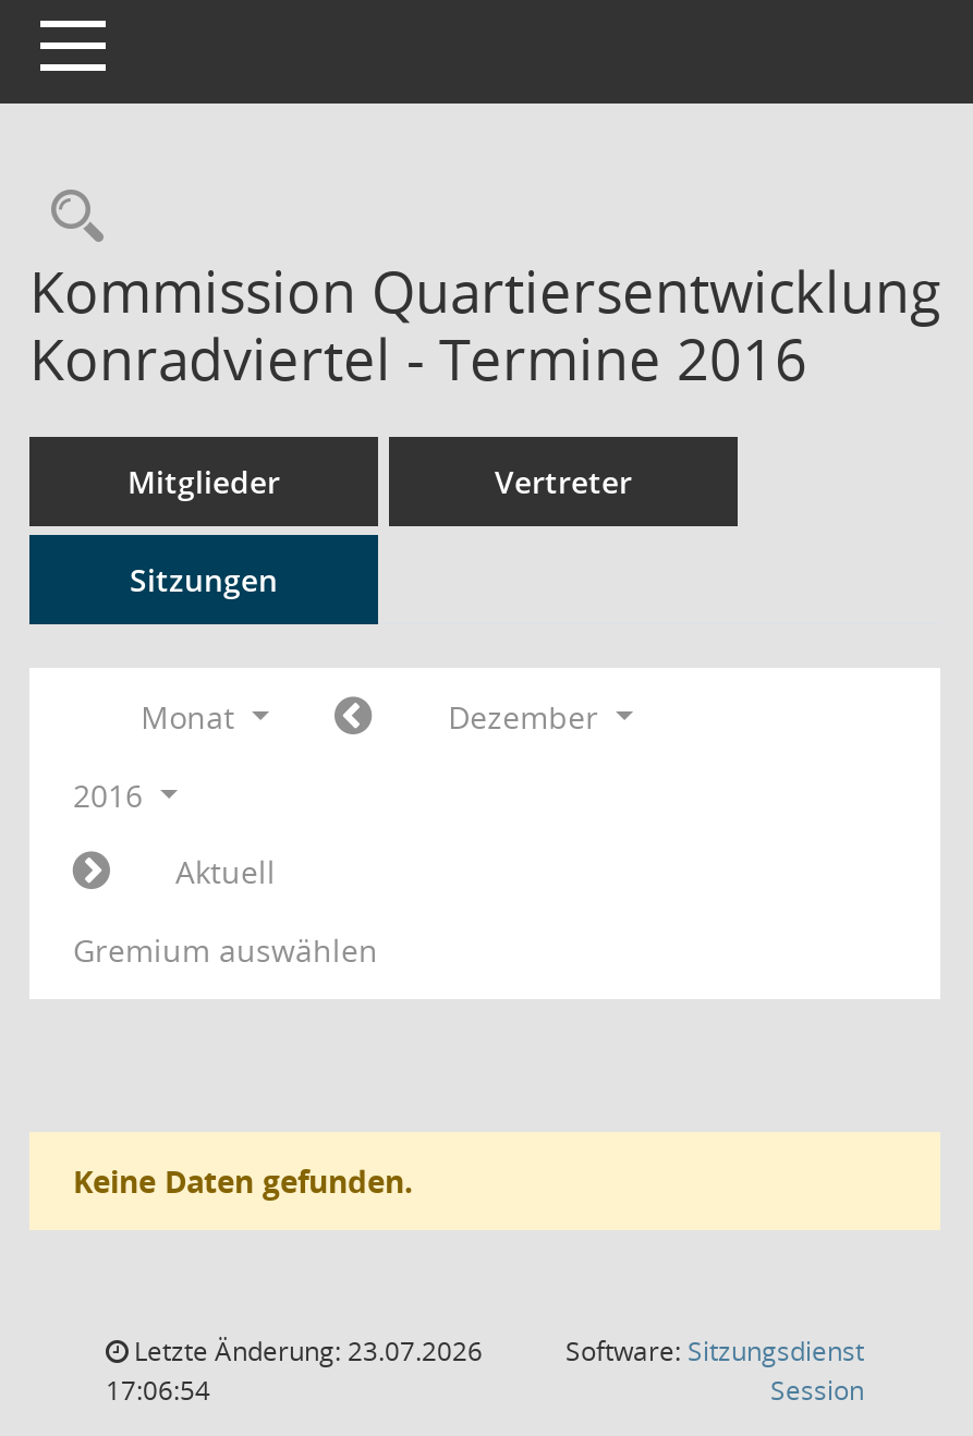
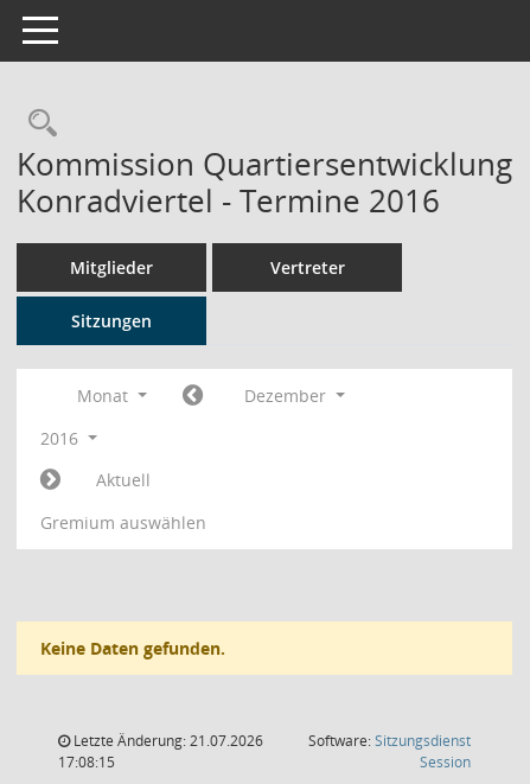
[127,1332,483,1370] Letzte Änderung: 23.07.2026 -> [70,731,263,751] Letzte Änderung: 21.07.2026
[106,1372,210,1409] 17:06:54 -> [58,752,115,772] 17:08:15

